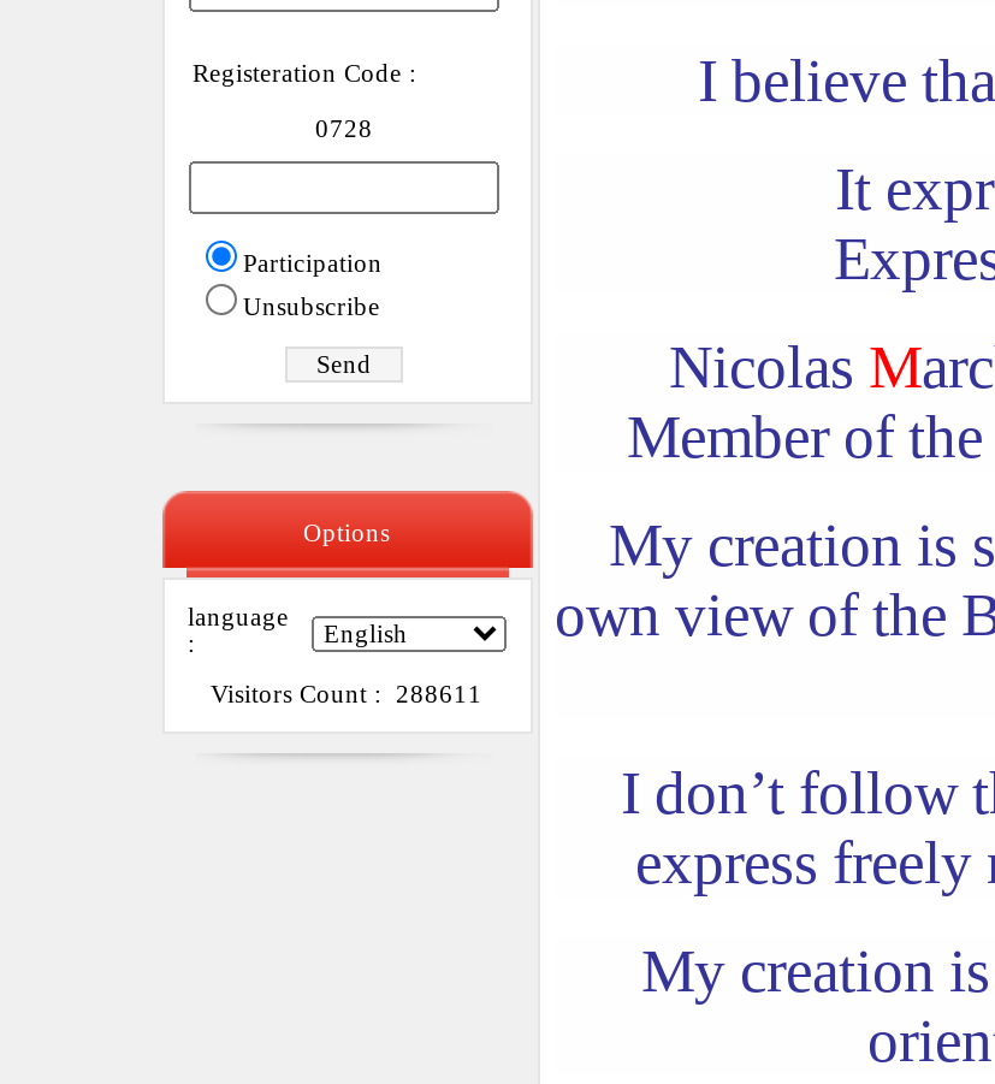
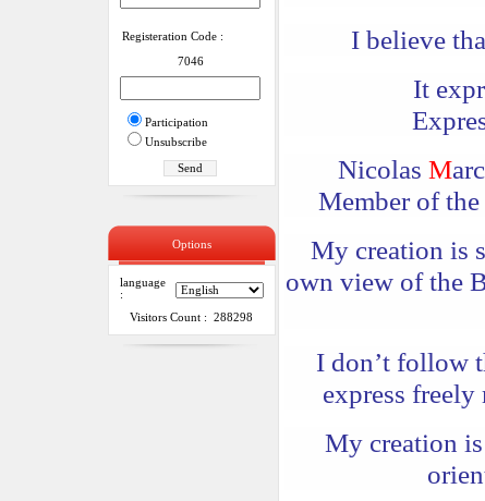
[315,115,373,142] 0728 -> [177,56,203,68] 7046
[211,681,482,707] Visitors Count : 288611 -> [130,311,253,323] Visitors Count : 288298

